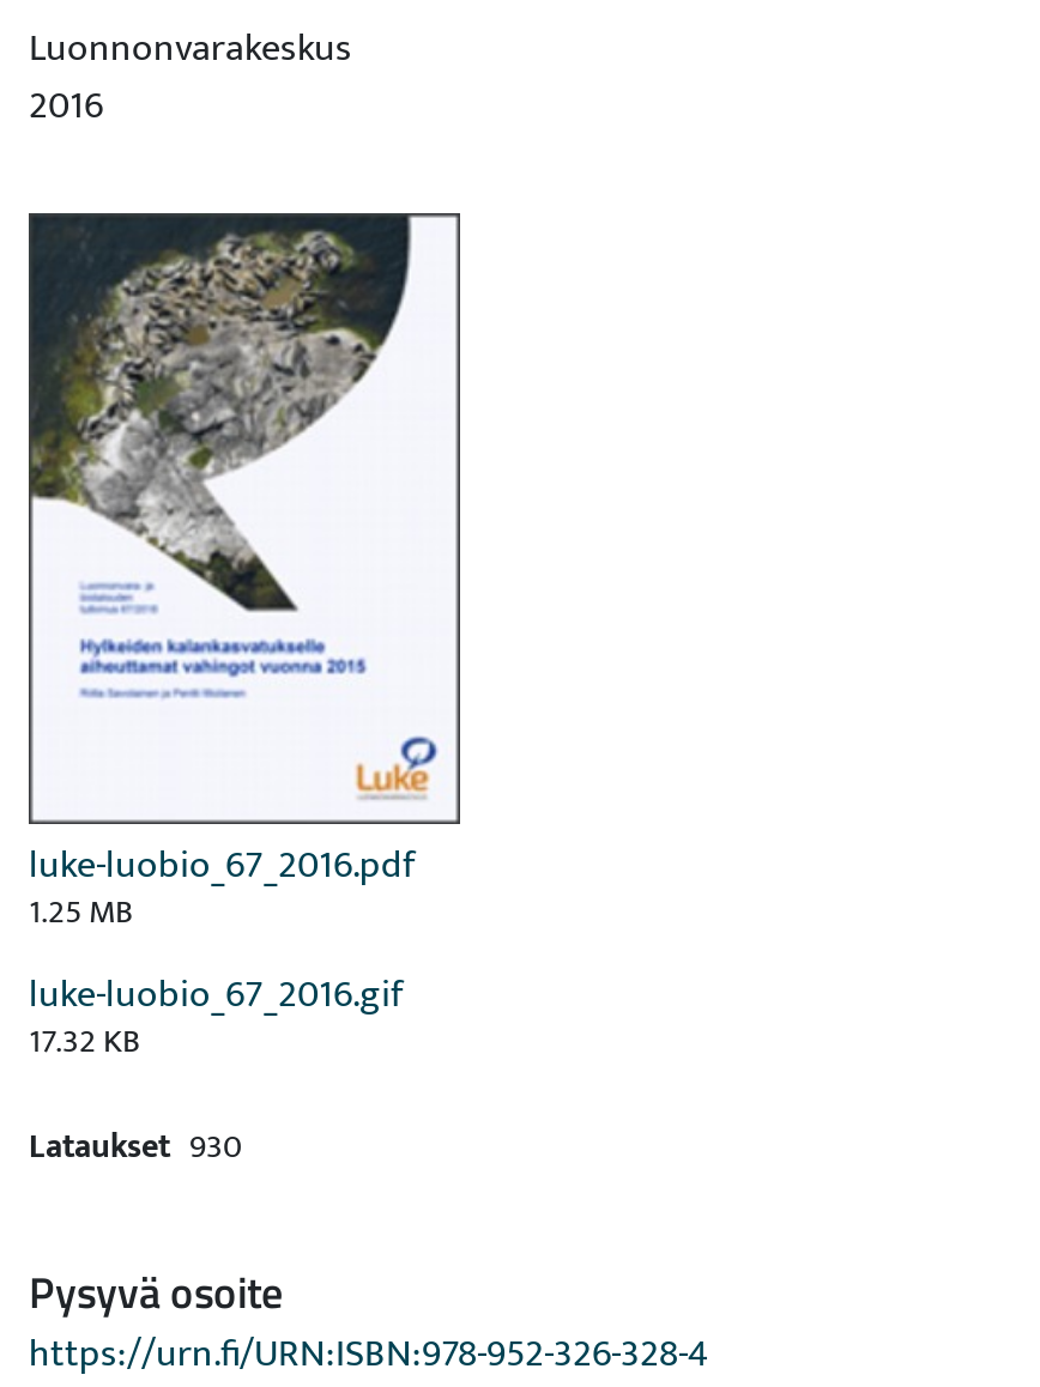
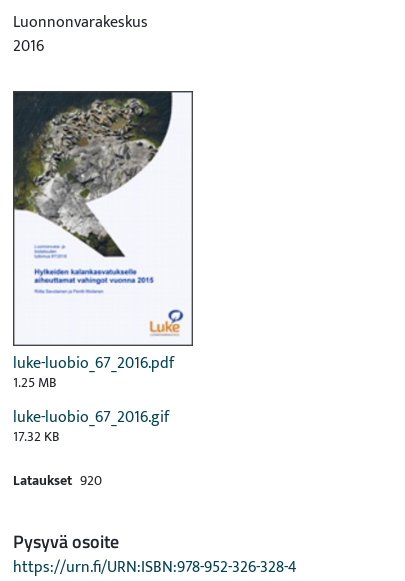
[29,1119,242,1174] Lataukset 930 -> [13,469,102,492] Lataukset 920

